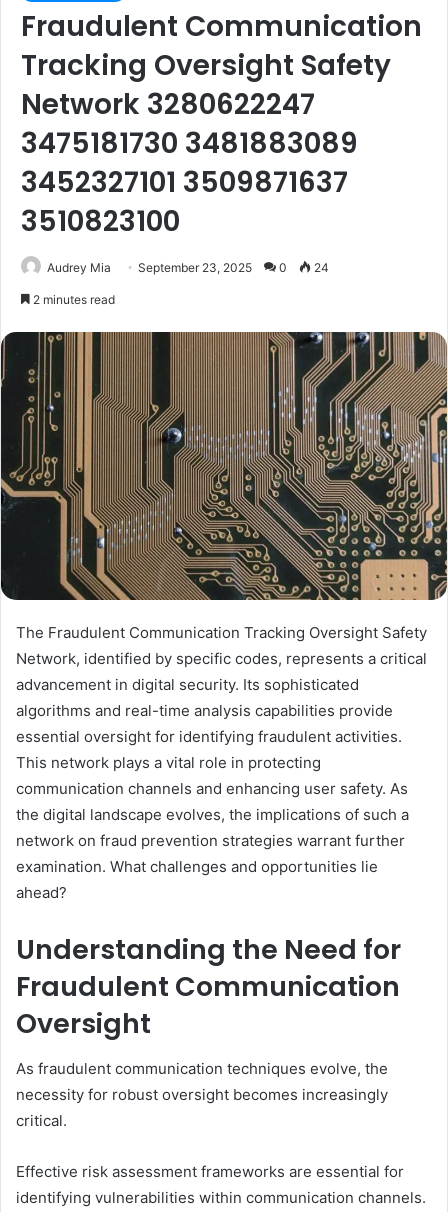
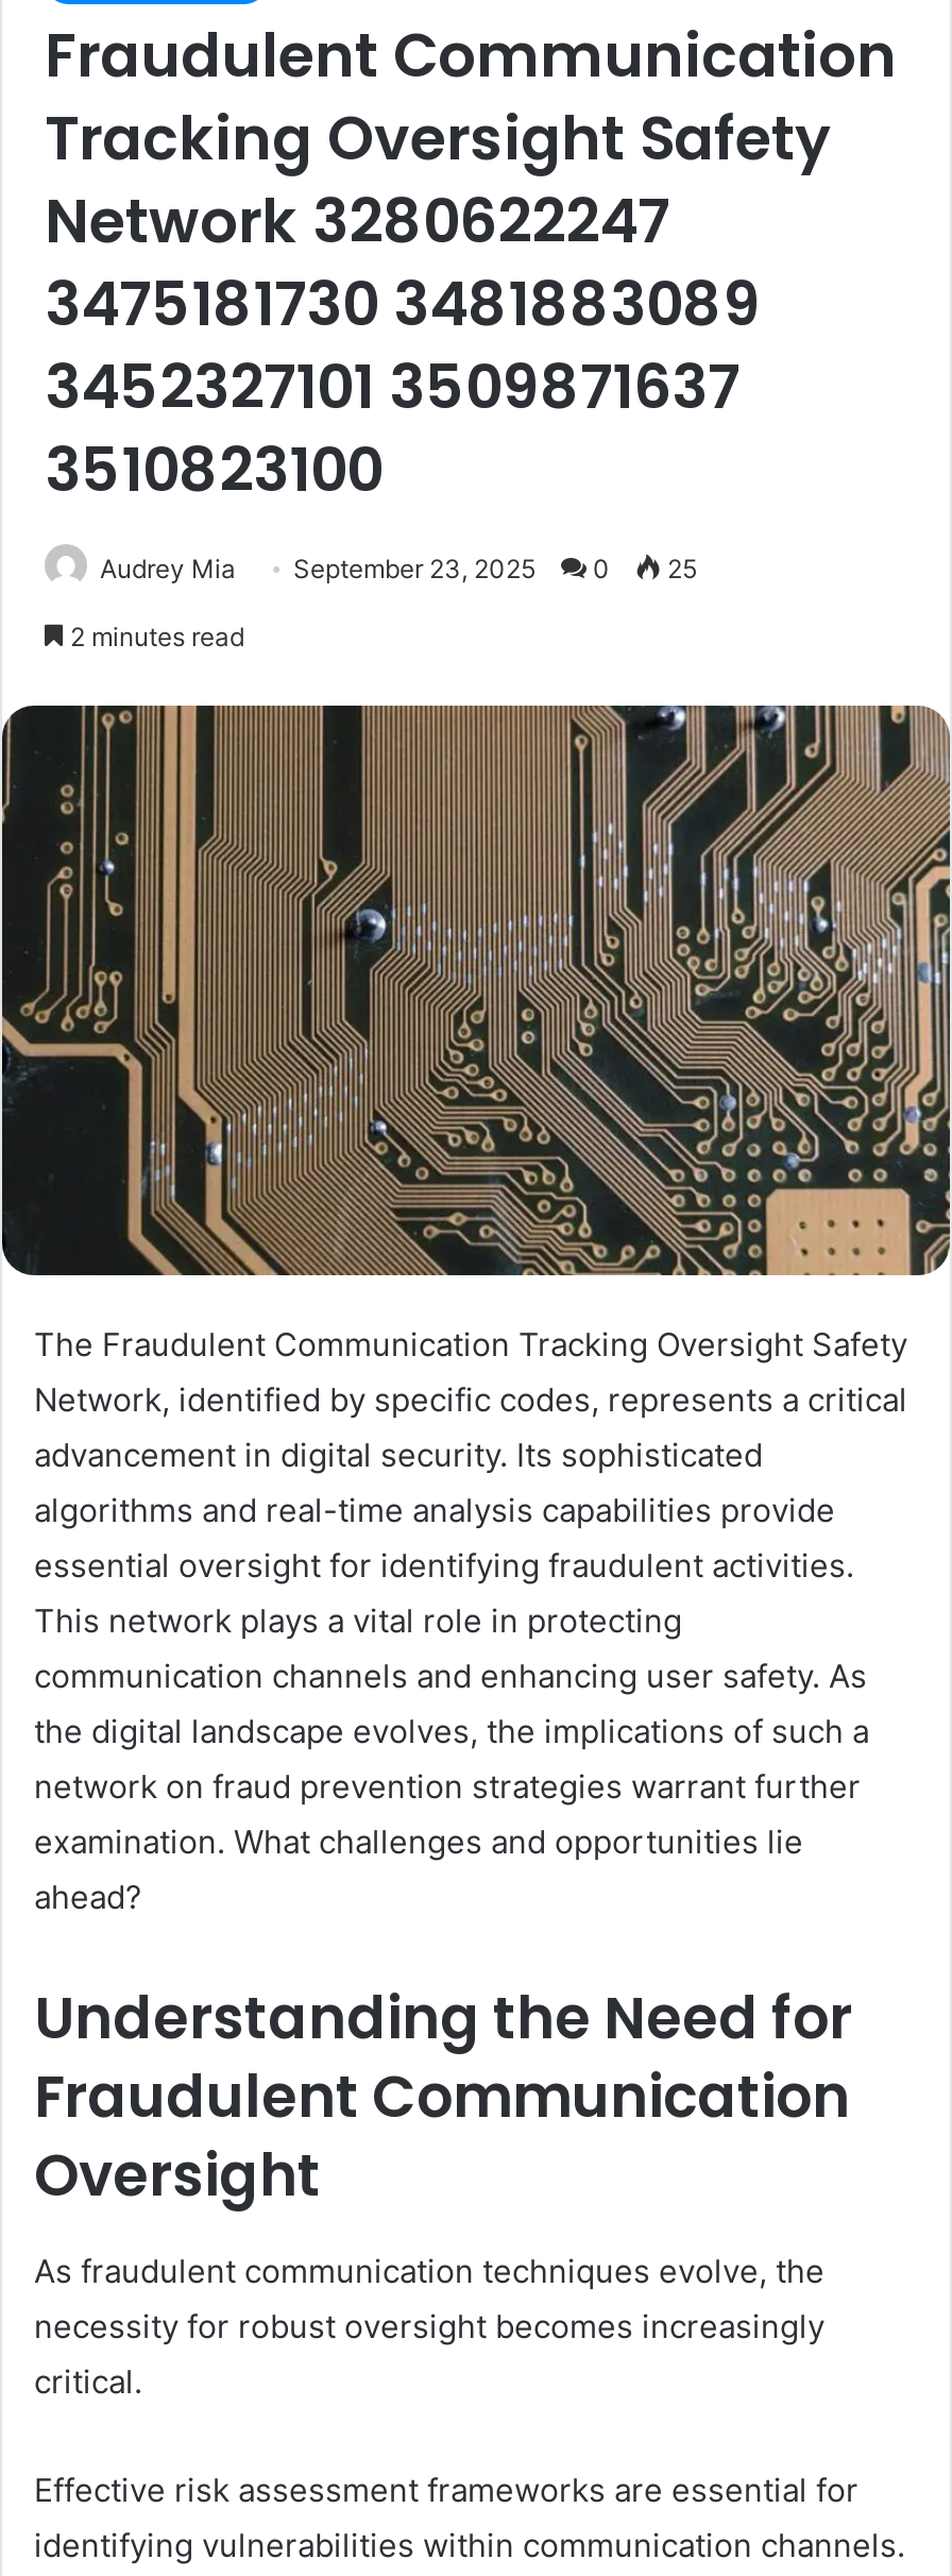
[47,260,329,275] Audrey Mia September 23, 2025 0 24 -> [100,552,697,584] Audrey Mia September 23, 2025 0 25

